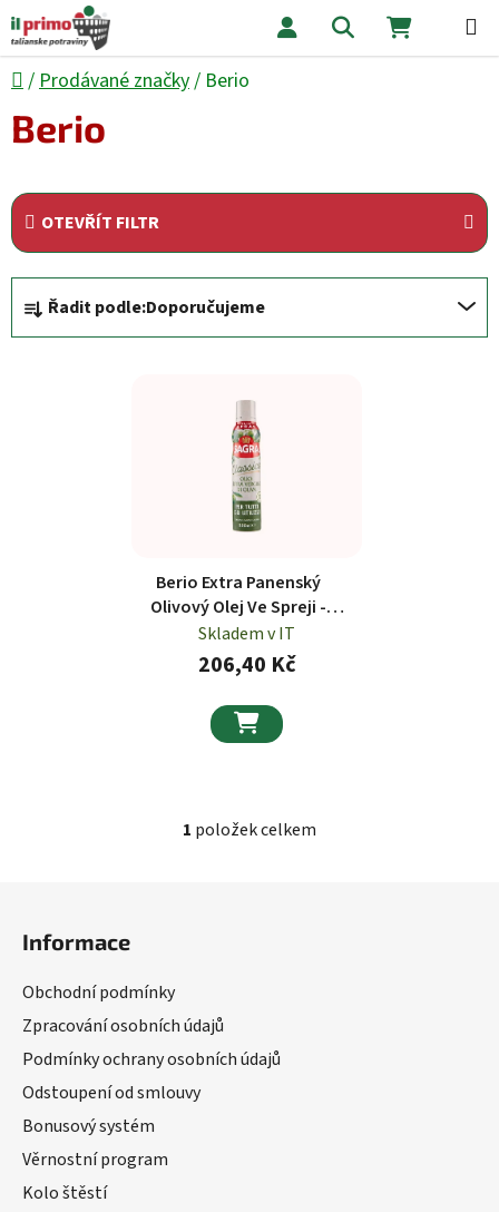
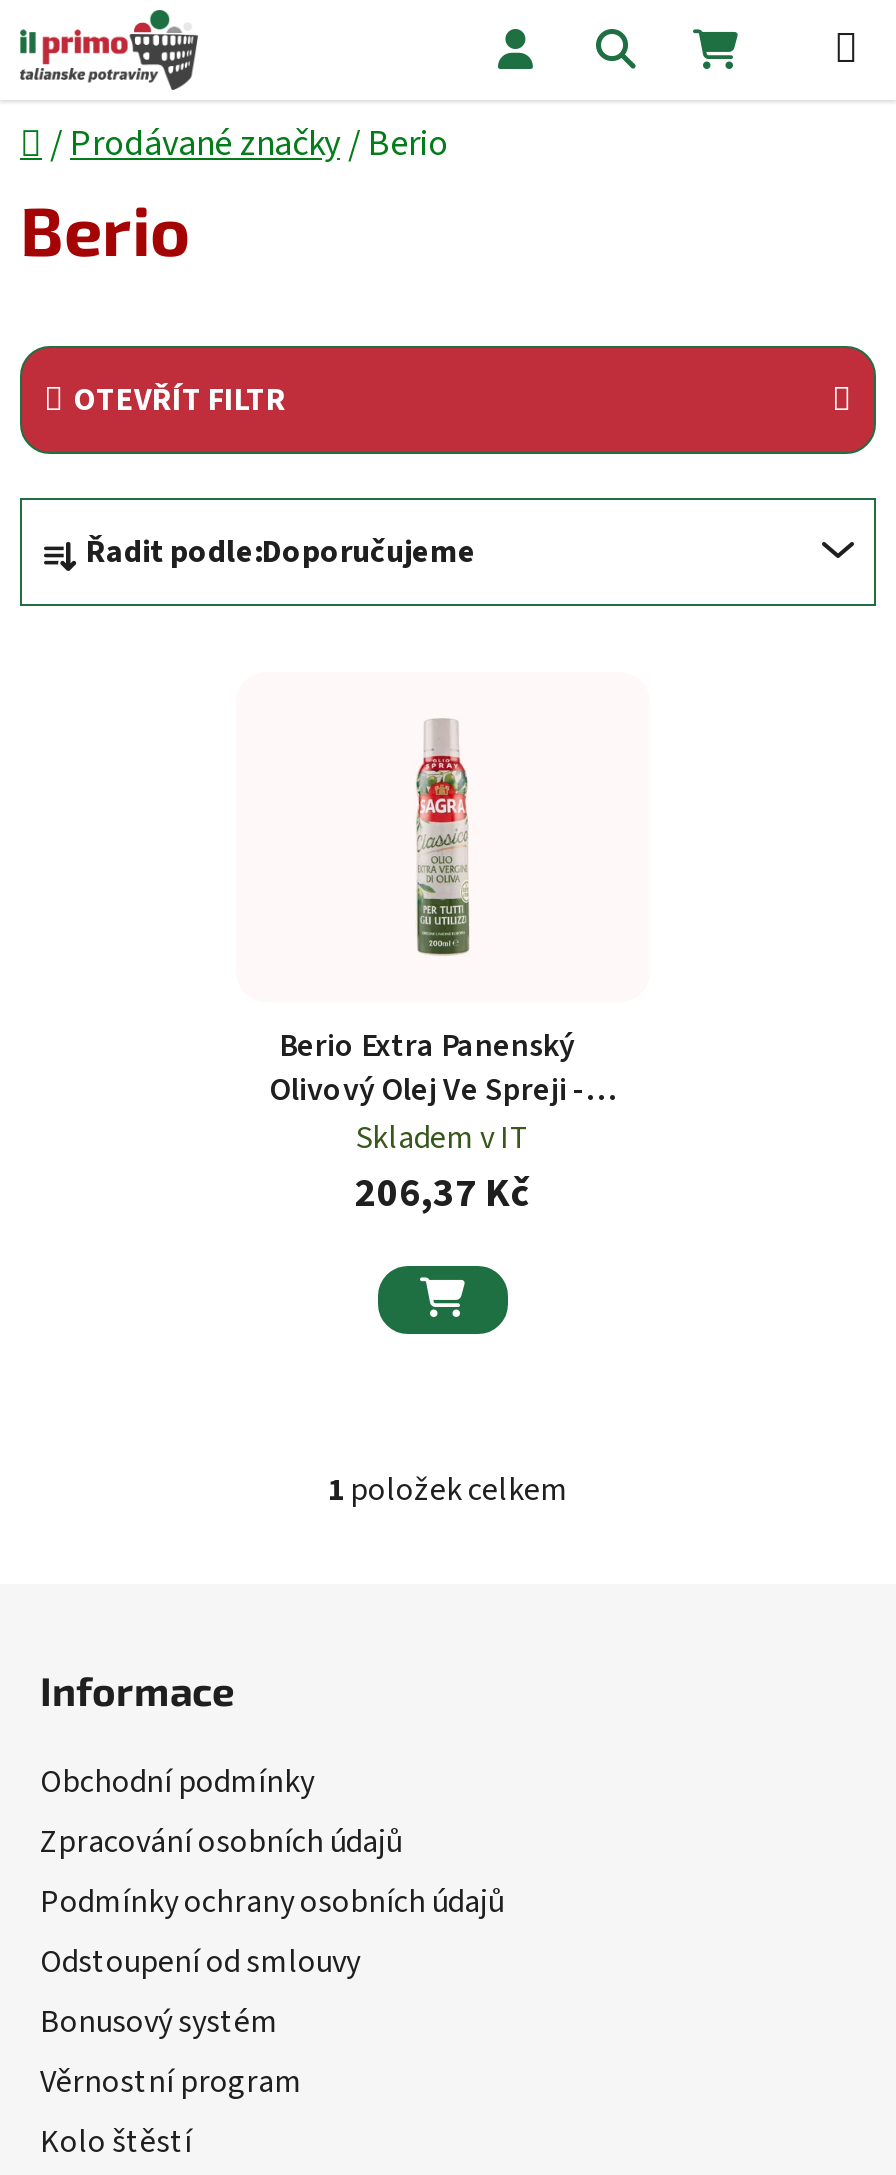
[198,650,296,681] 206,40 Kč -> [355,1166,531,1222] 206,37 Kč

